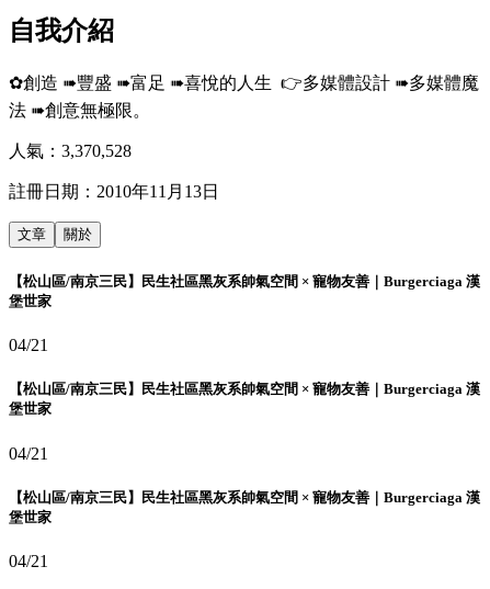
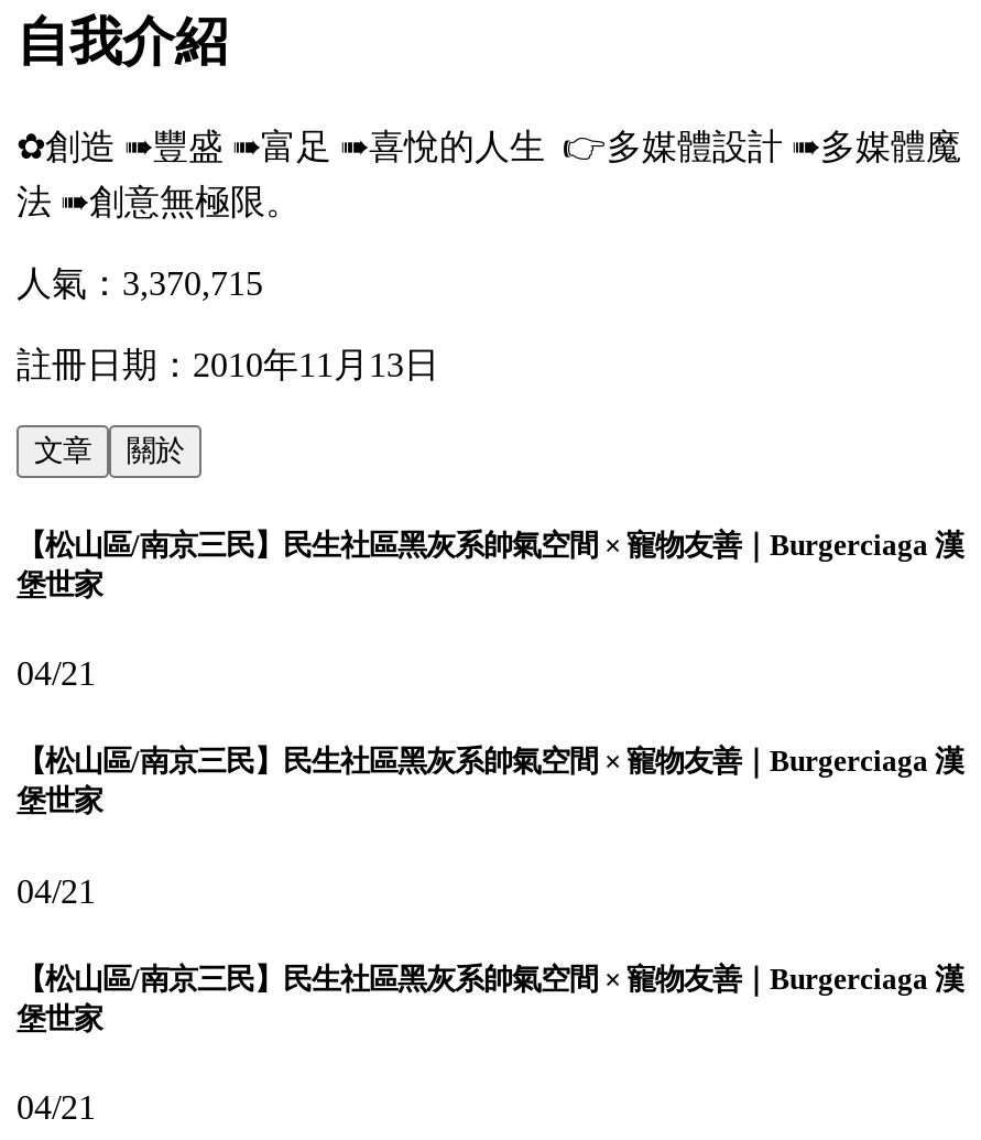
[9,141,132,160] 人氣：3,370,528 -> [17,264,263,302] 人氣：3,370,715

